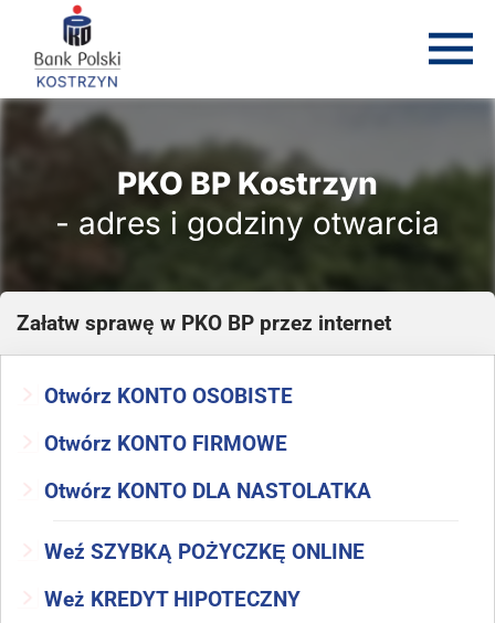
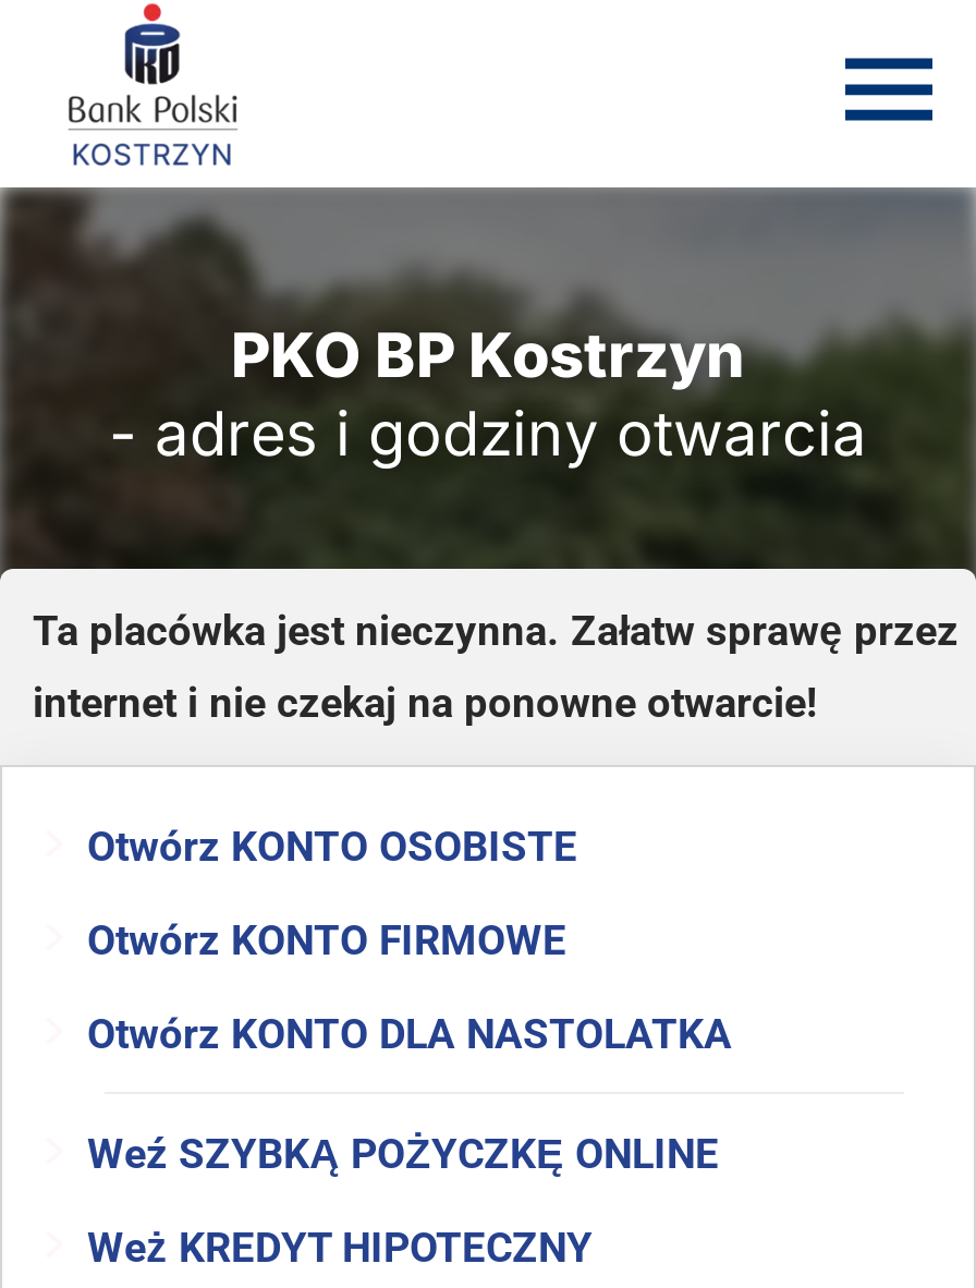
[17,310,391,336] Załatw sprawę w PKO BP przez internet -> [33,606,959,728] Ta placówka jest nieczynna. Załatw sprawę przez | internet i nie czekaj na ponowne otwarcie!

